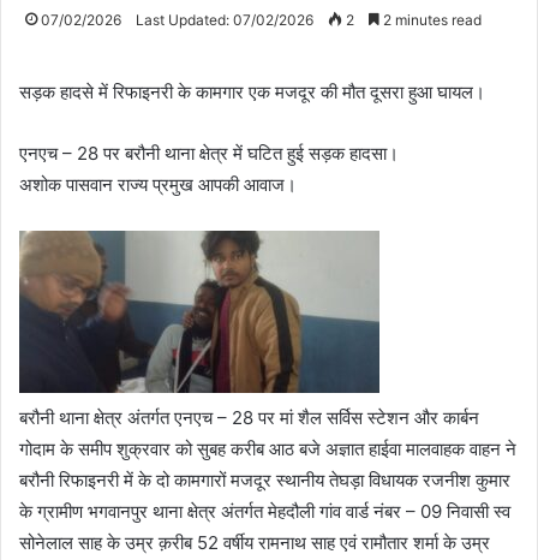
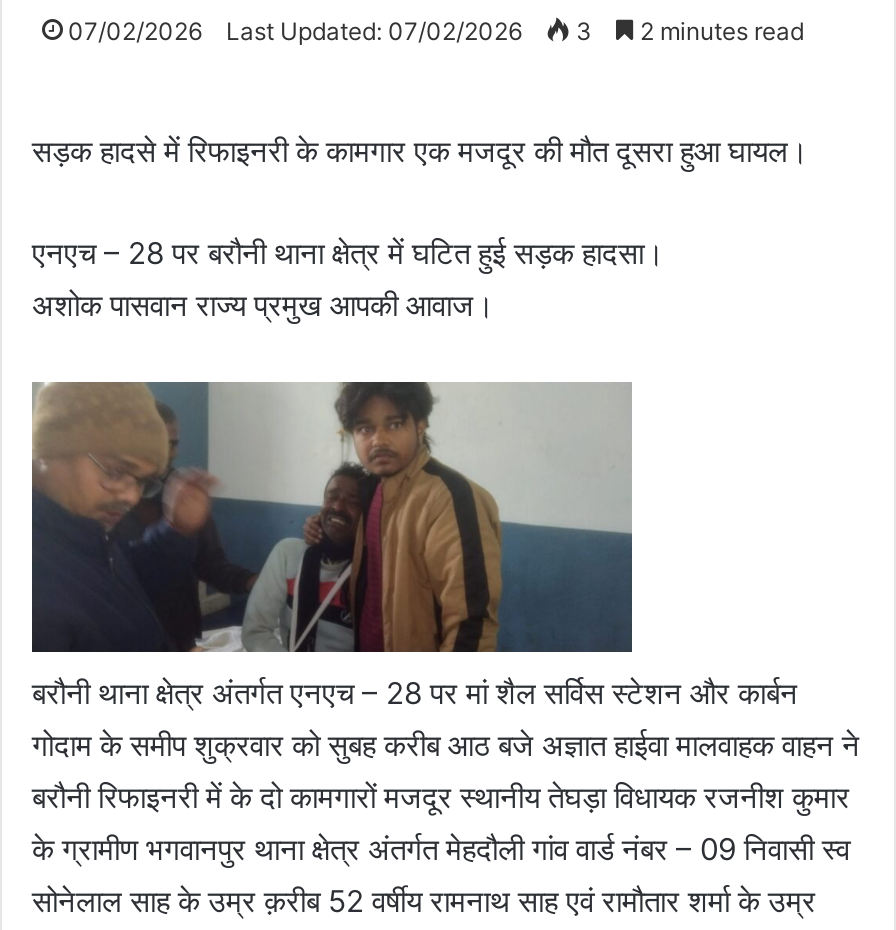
[41,10,482,28] 07/02/2026 Last Updated: 07/02/2026 2 2 minutes read -> [68,15,804,45] 07/02/2026 Last Updated: 07/02/2026 3 2 minutes read

